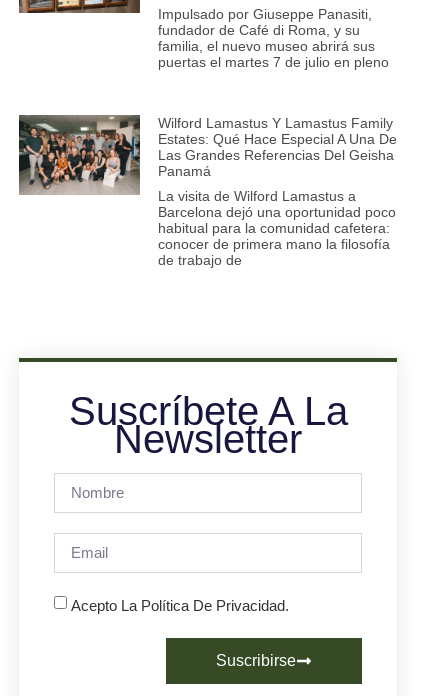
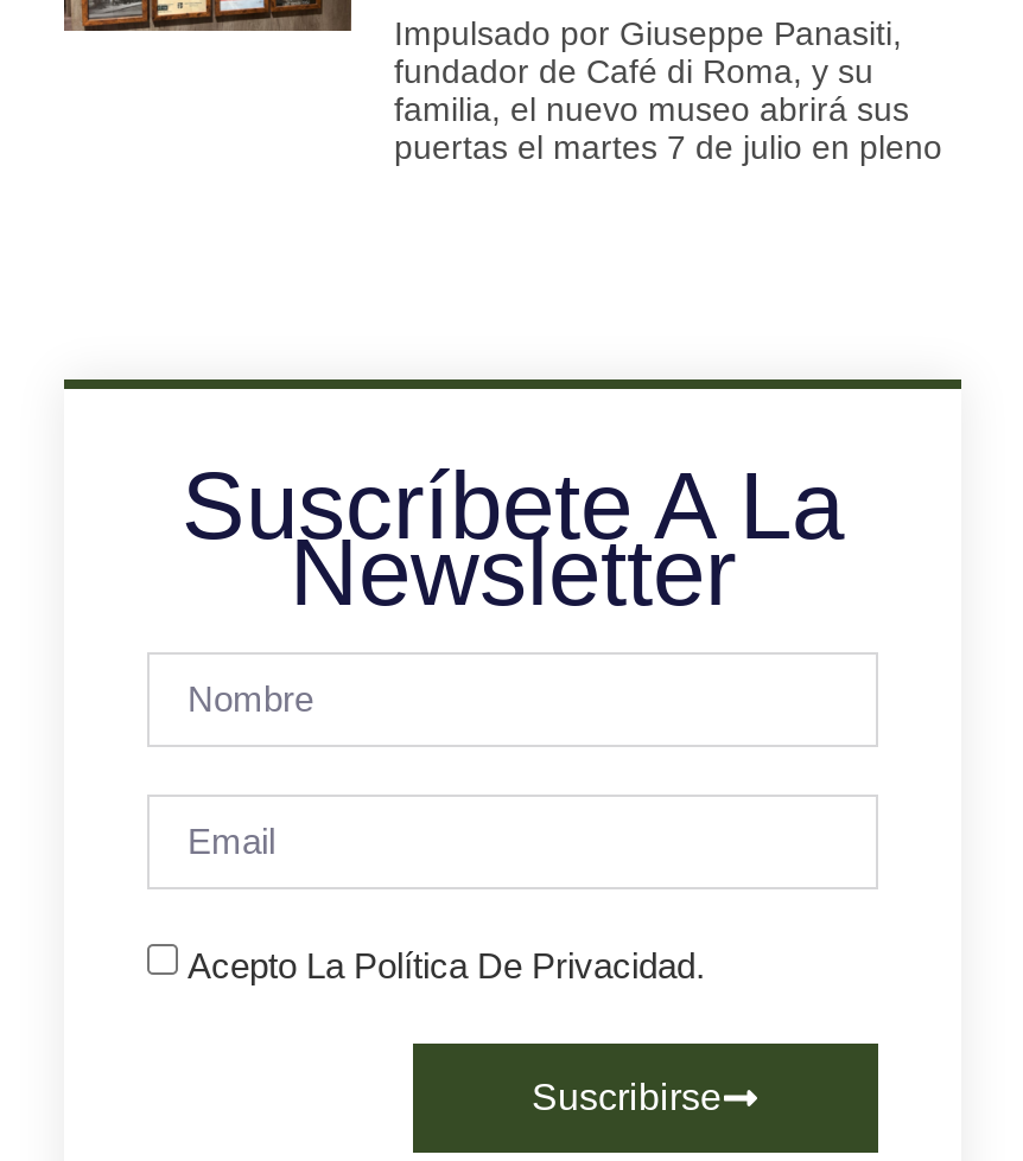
[19,114,397,268] [image] | Wilford Lamastus Y Lamastus Family | Estates: Qué Hace Especial A Una De | Las Grandes Referencias Del Geisha | Panamá | La visita de Wilford Lamastus a | Barcelona dejó una oportunidad poco | habitual para la comunidad cafetera: | conocer de primera mano la filosofía | de trabajo de -> none

